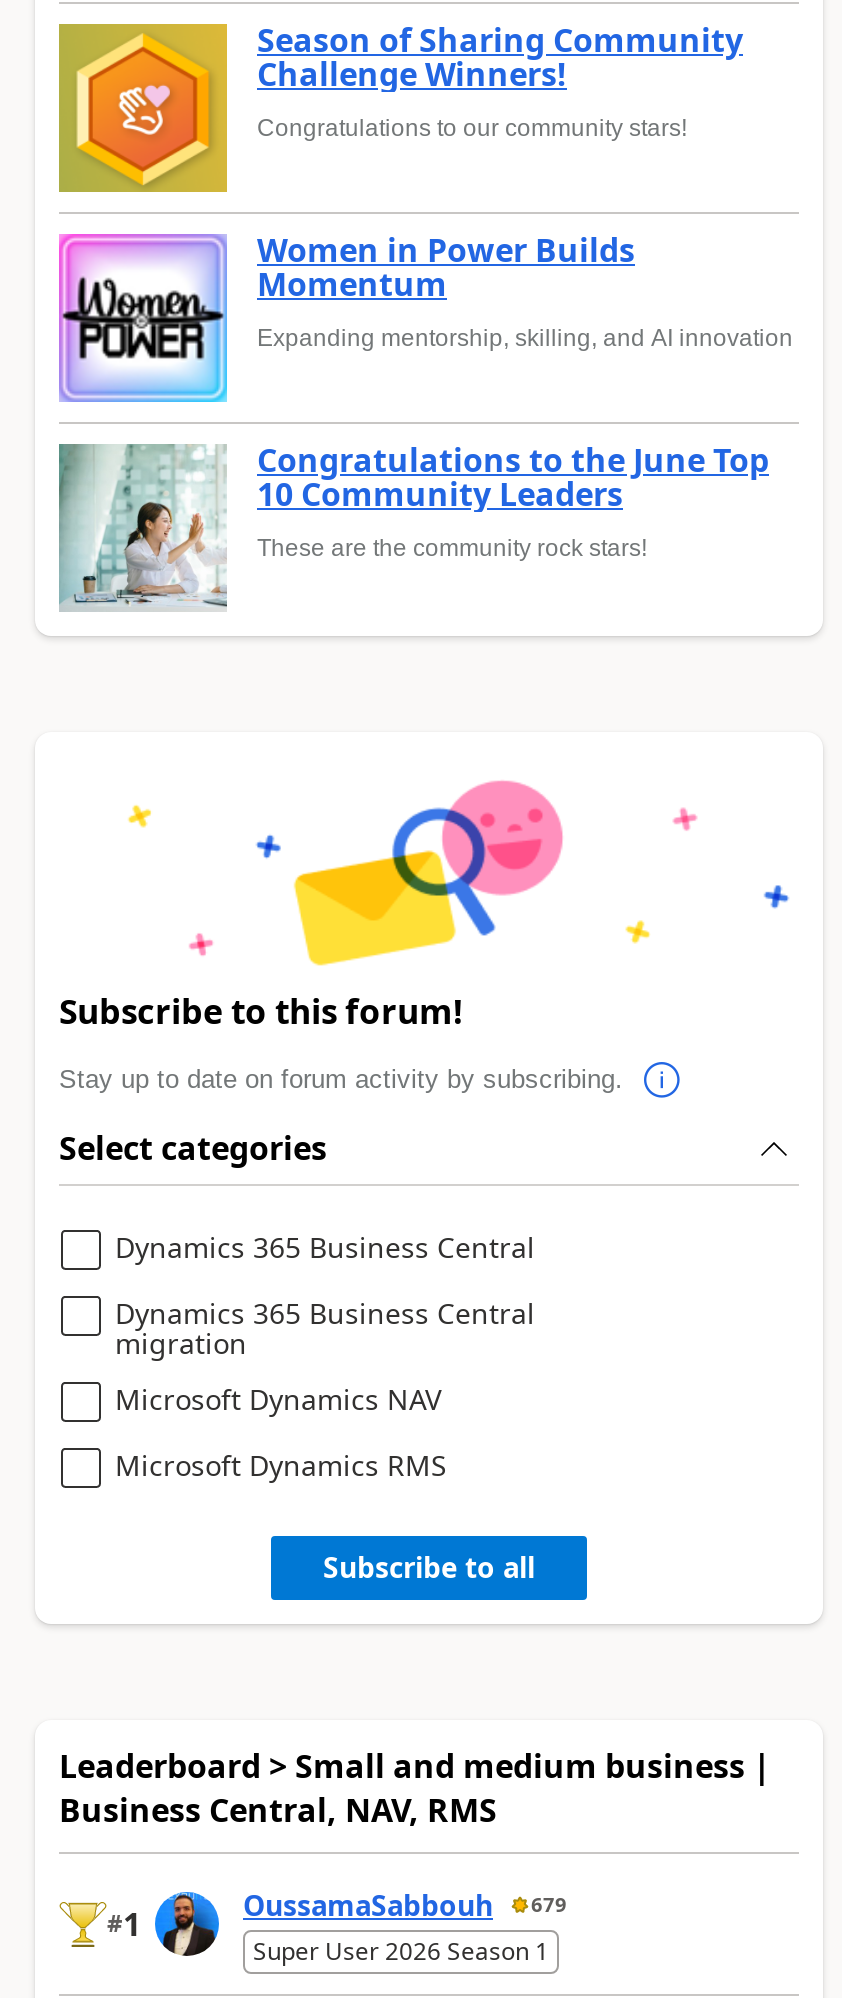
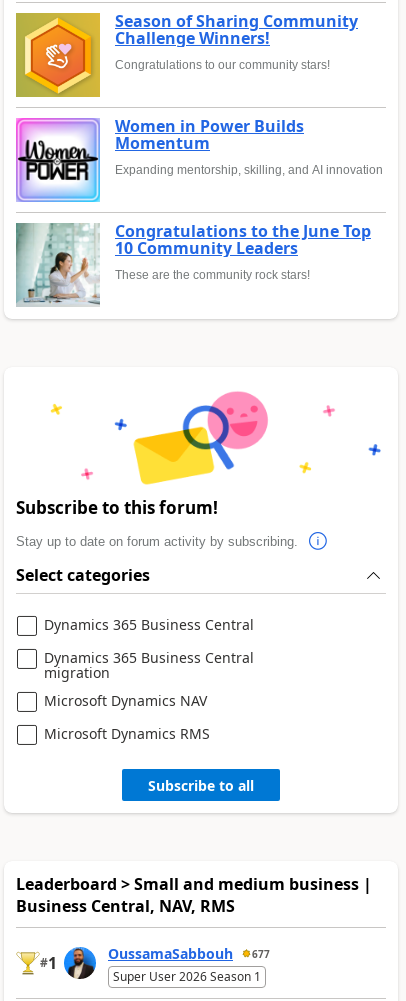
[243,1886,567,1924] OussamaSabbouh 679 -> [108,944,270,963] OussamaSabbouh 677

